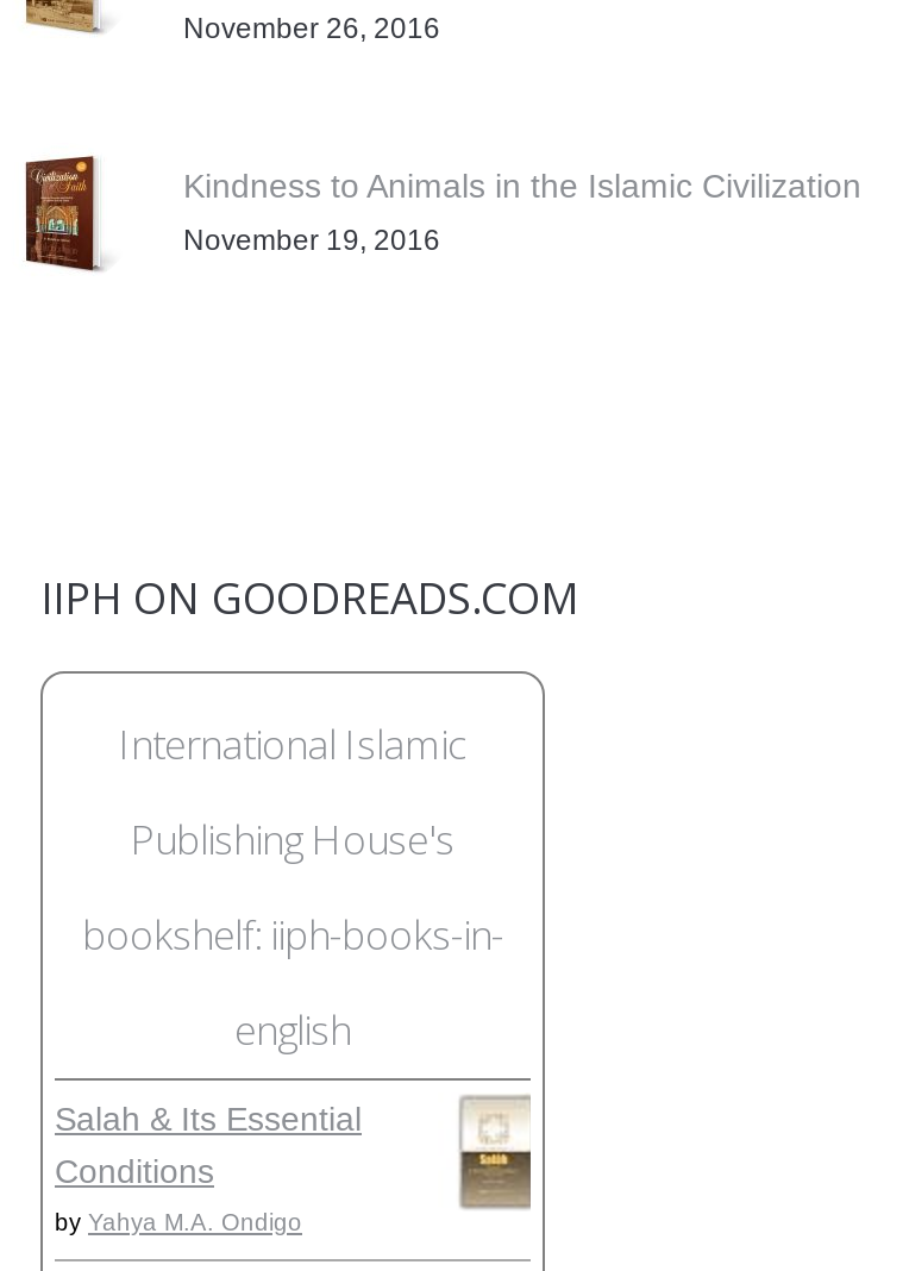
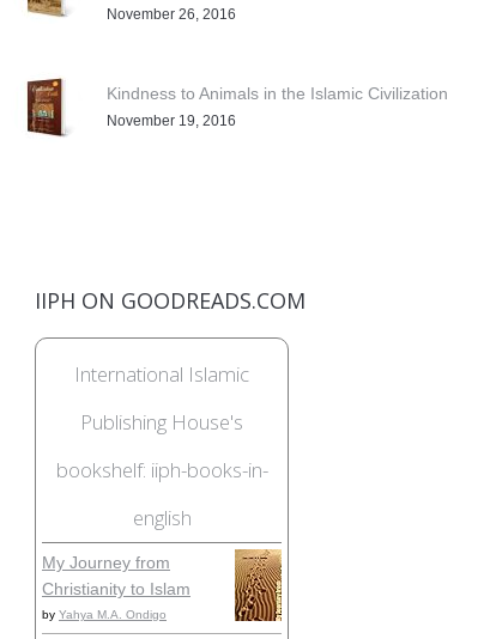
[55,1092,533,1235] [image] | Salah & Its Essential | Conditions -> [42,548,283,622] [image] | My Journey from | Christianity to Islam

